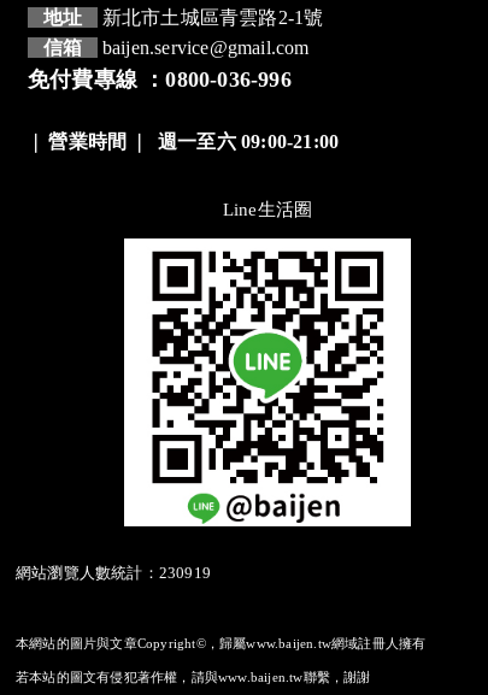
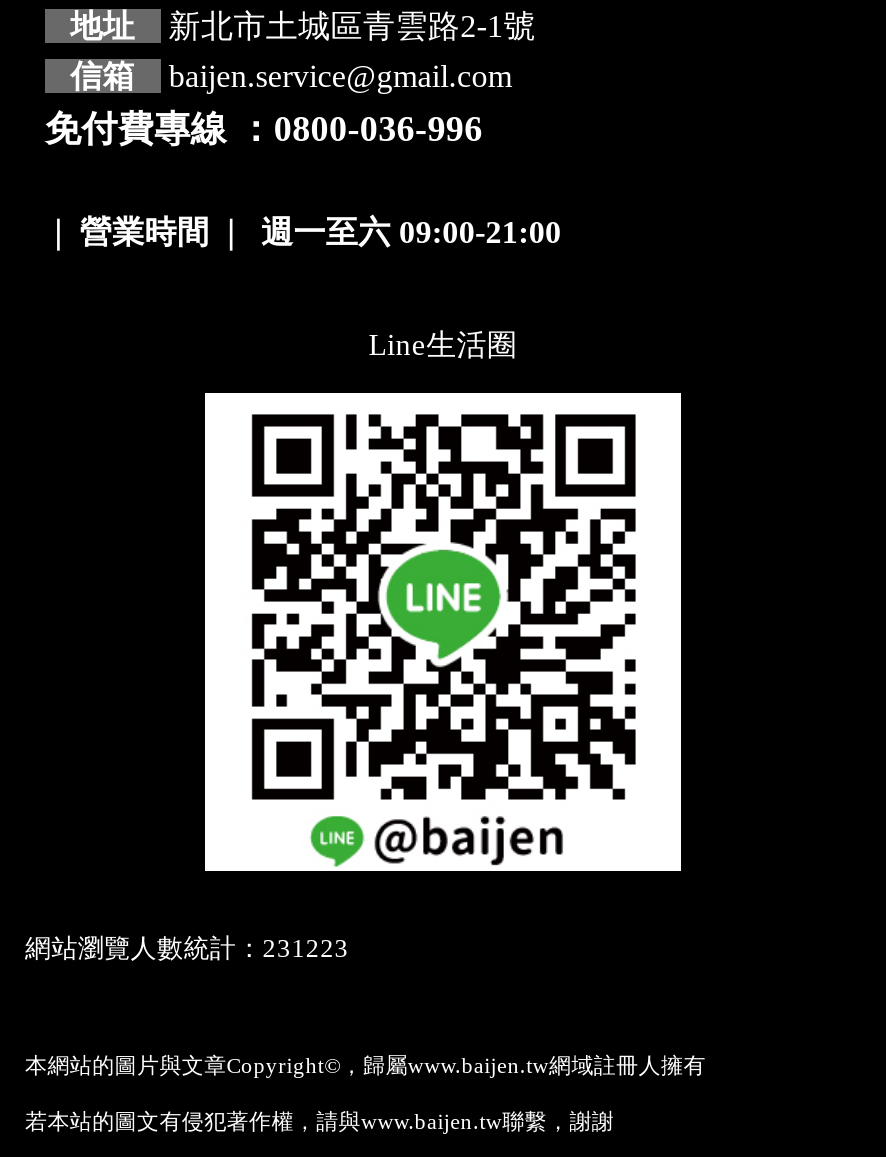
[16,565,211,582] 網站瀏覽人數統計：230919 -> [25,935,349,963] 網站瀏覽人數統計：231223

